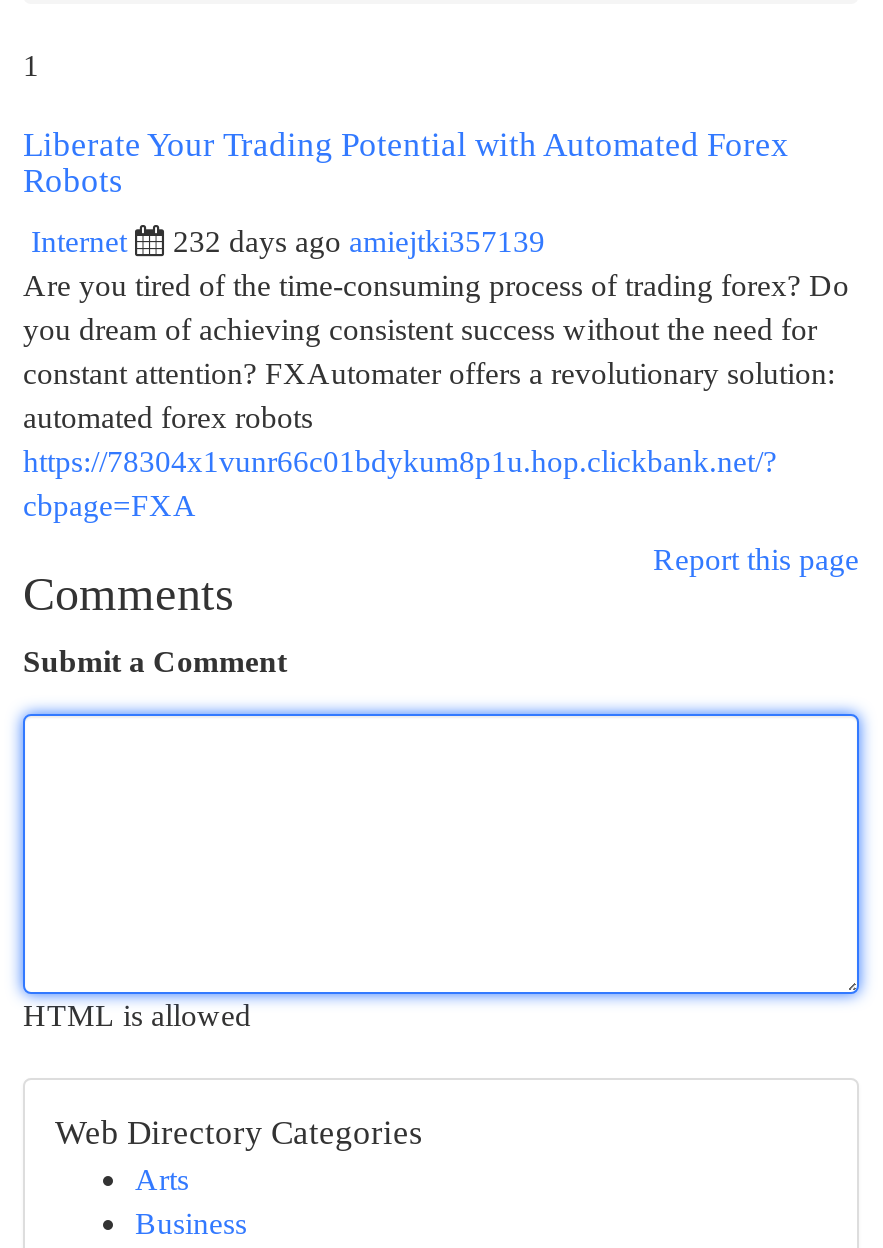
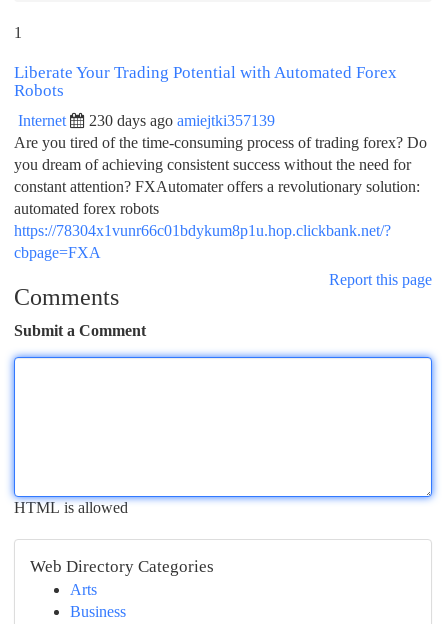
[173,224,545,258] 232 days ago amiejtki357139 -> [89,112,275,129] 230 days ago amiejtki357139

